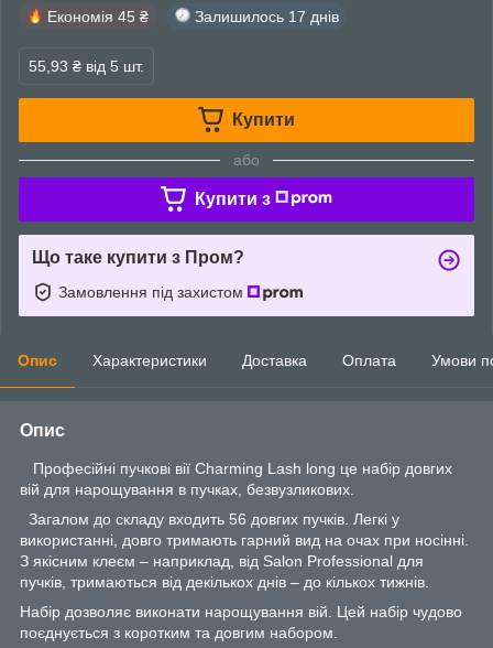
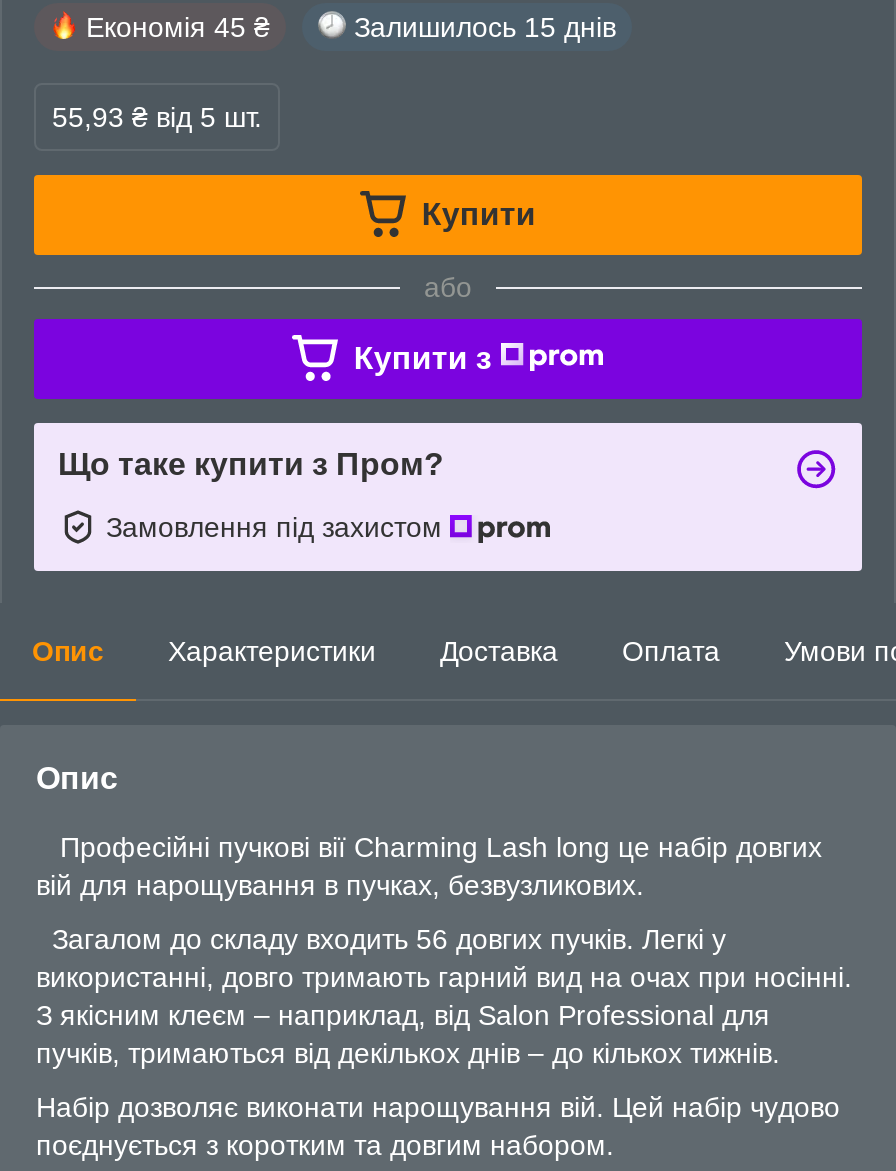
[195,7,339,25] Залишилось 17 днів -> [354,11,616,43] Залишилось 15 днів

